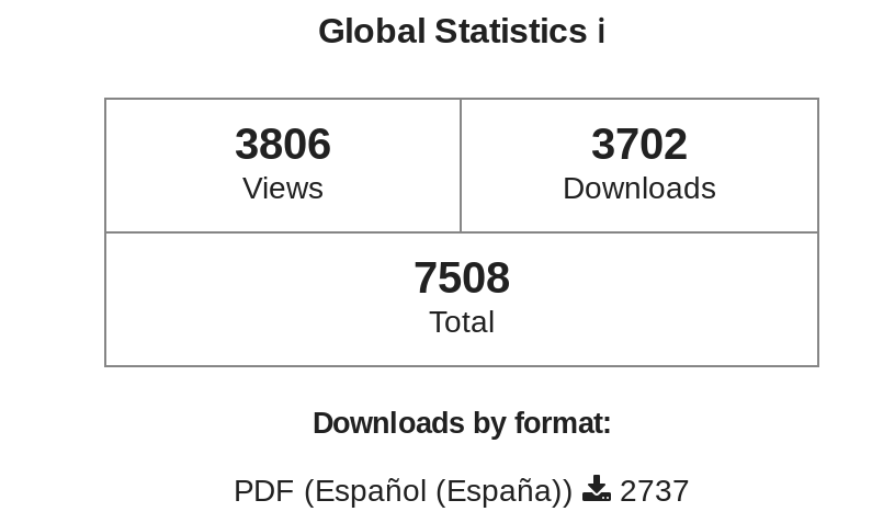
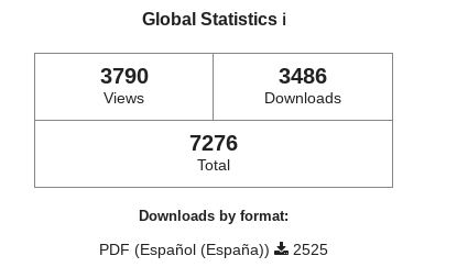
[235,120,331,168] 3806 -> [100,64,148,88] 3790
[591,120,688,168] 3702 -> [279,64,327,88] 3486
[414,253,510,302] 7508 -> [189,131,238,155] 7276
[234,473,690,508] PDF (Español (España)) 2737 -> [99,241,328,258] PDF (Español (España)) 2525

